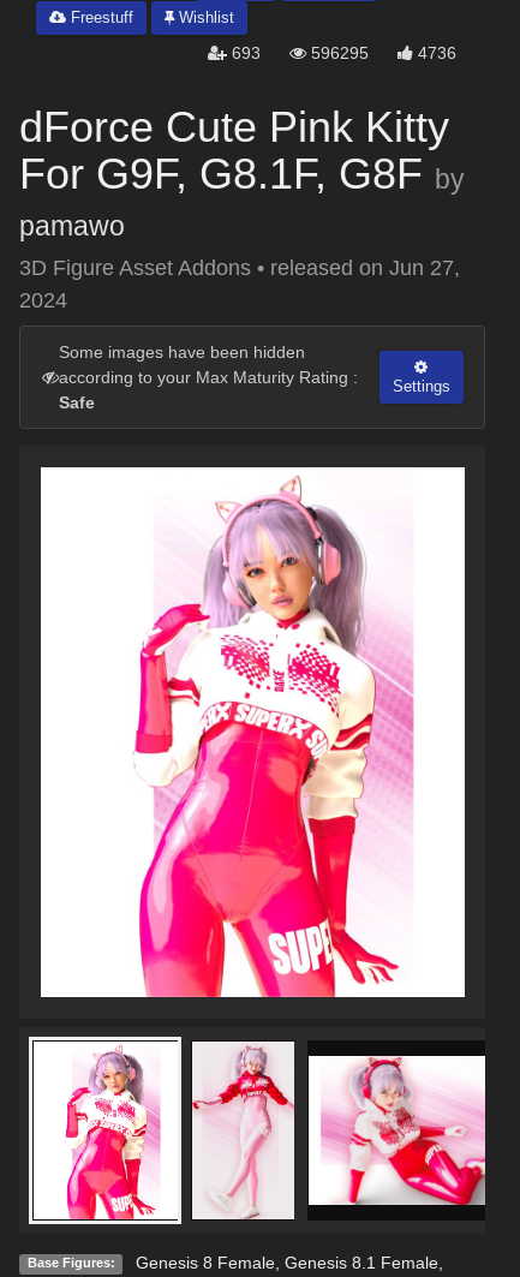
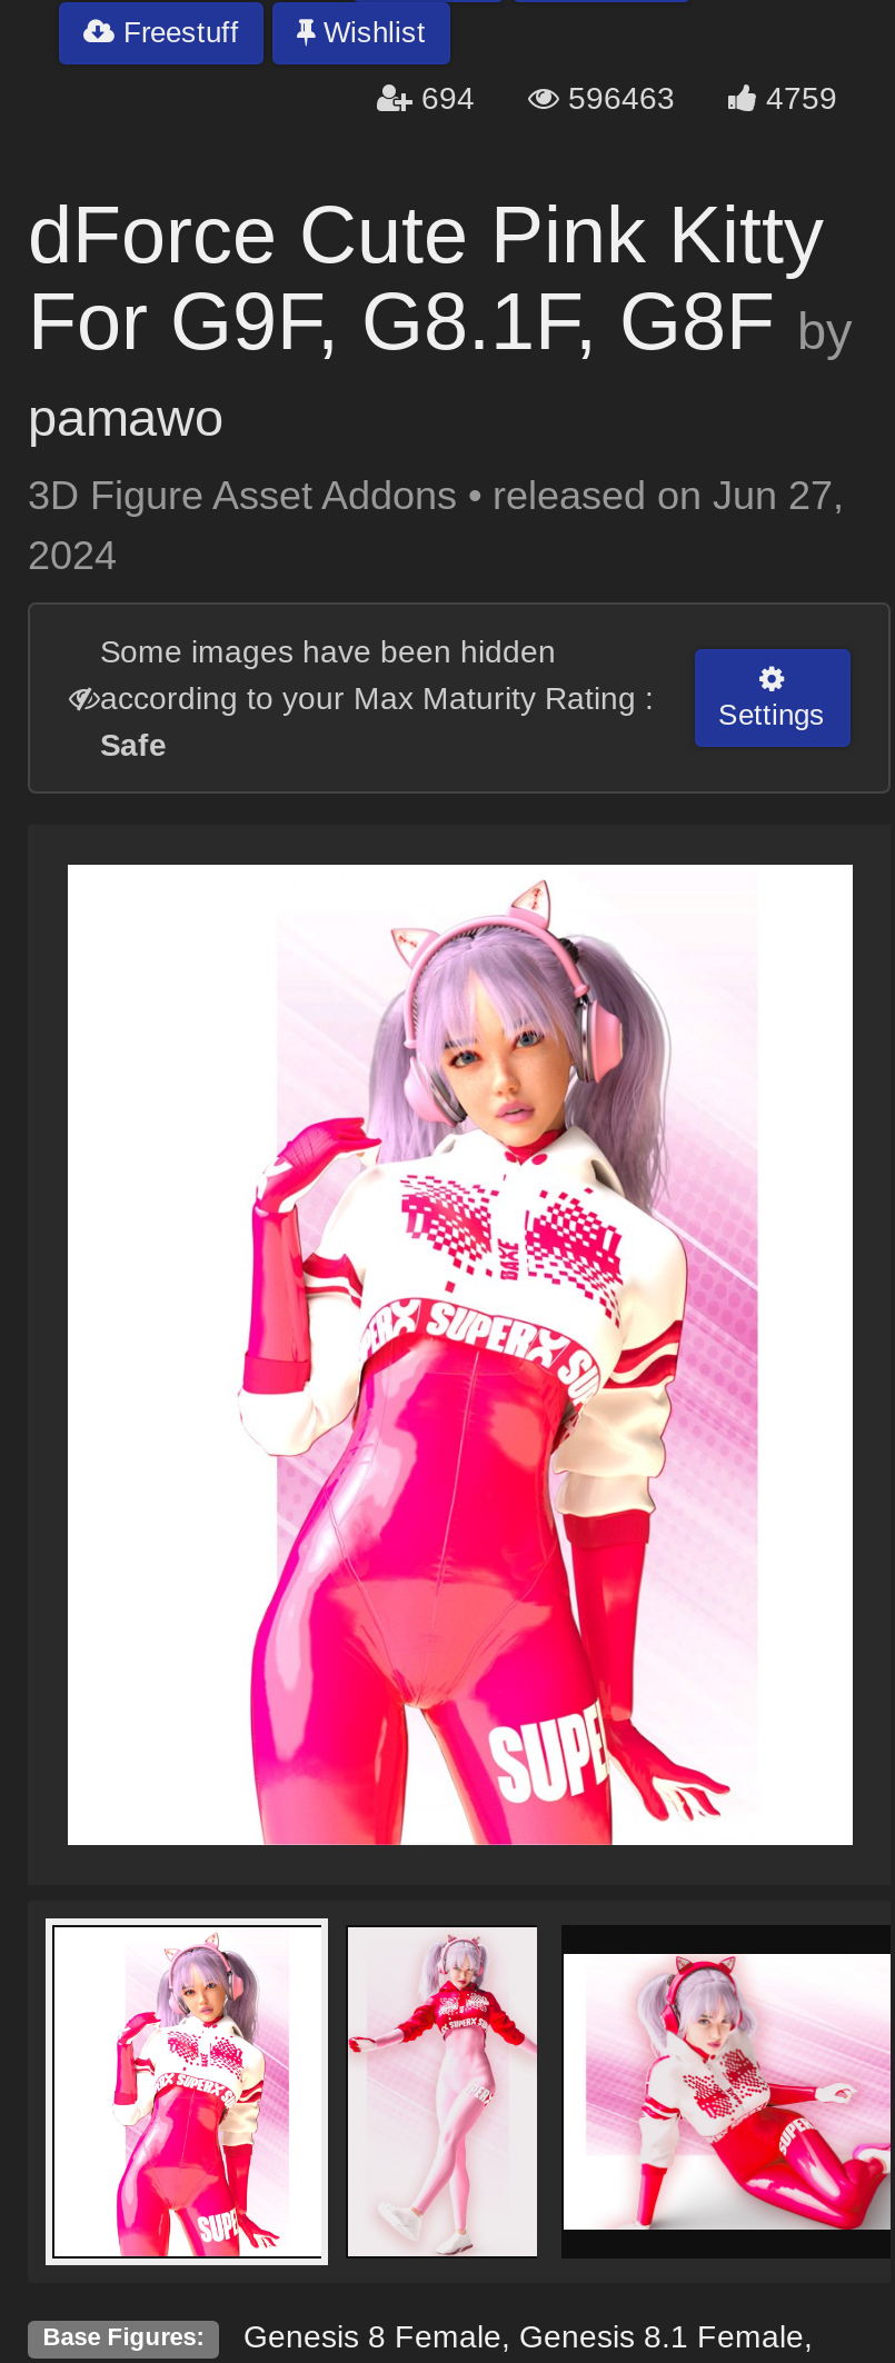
[227,43,261,63] 693 -> [412,80,475,116] 694
[306,43,369,63] 596295 -> [559,80,675,116] 596463
[413,43,456,63] 4736 -> [757,80,837,116] 4759

